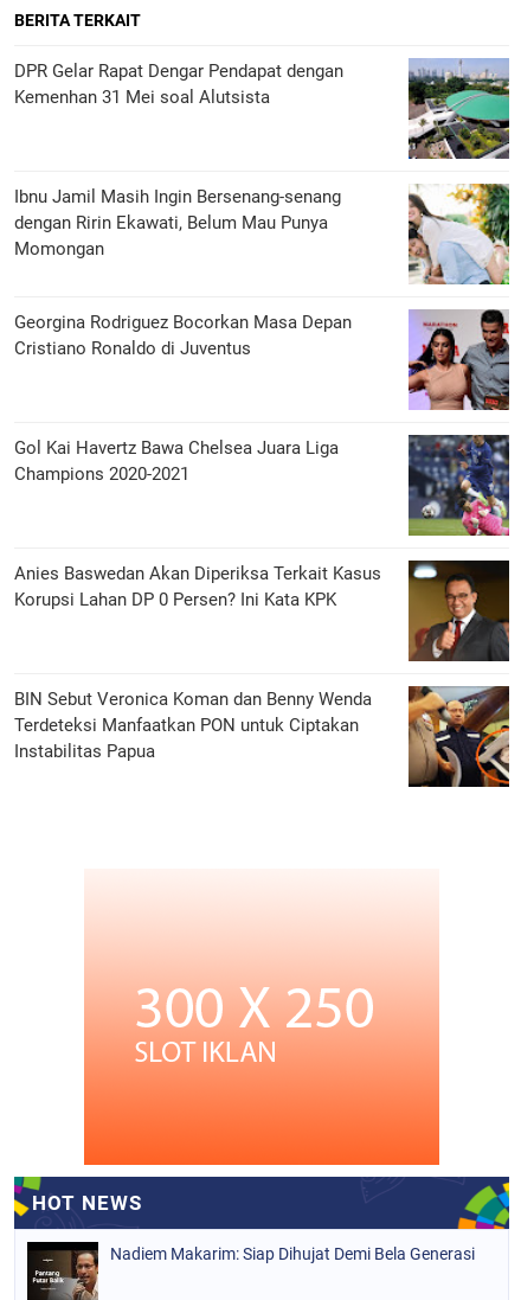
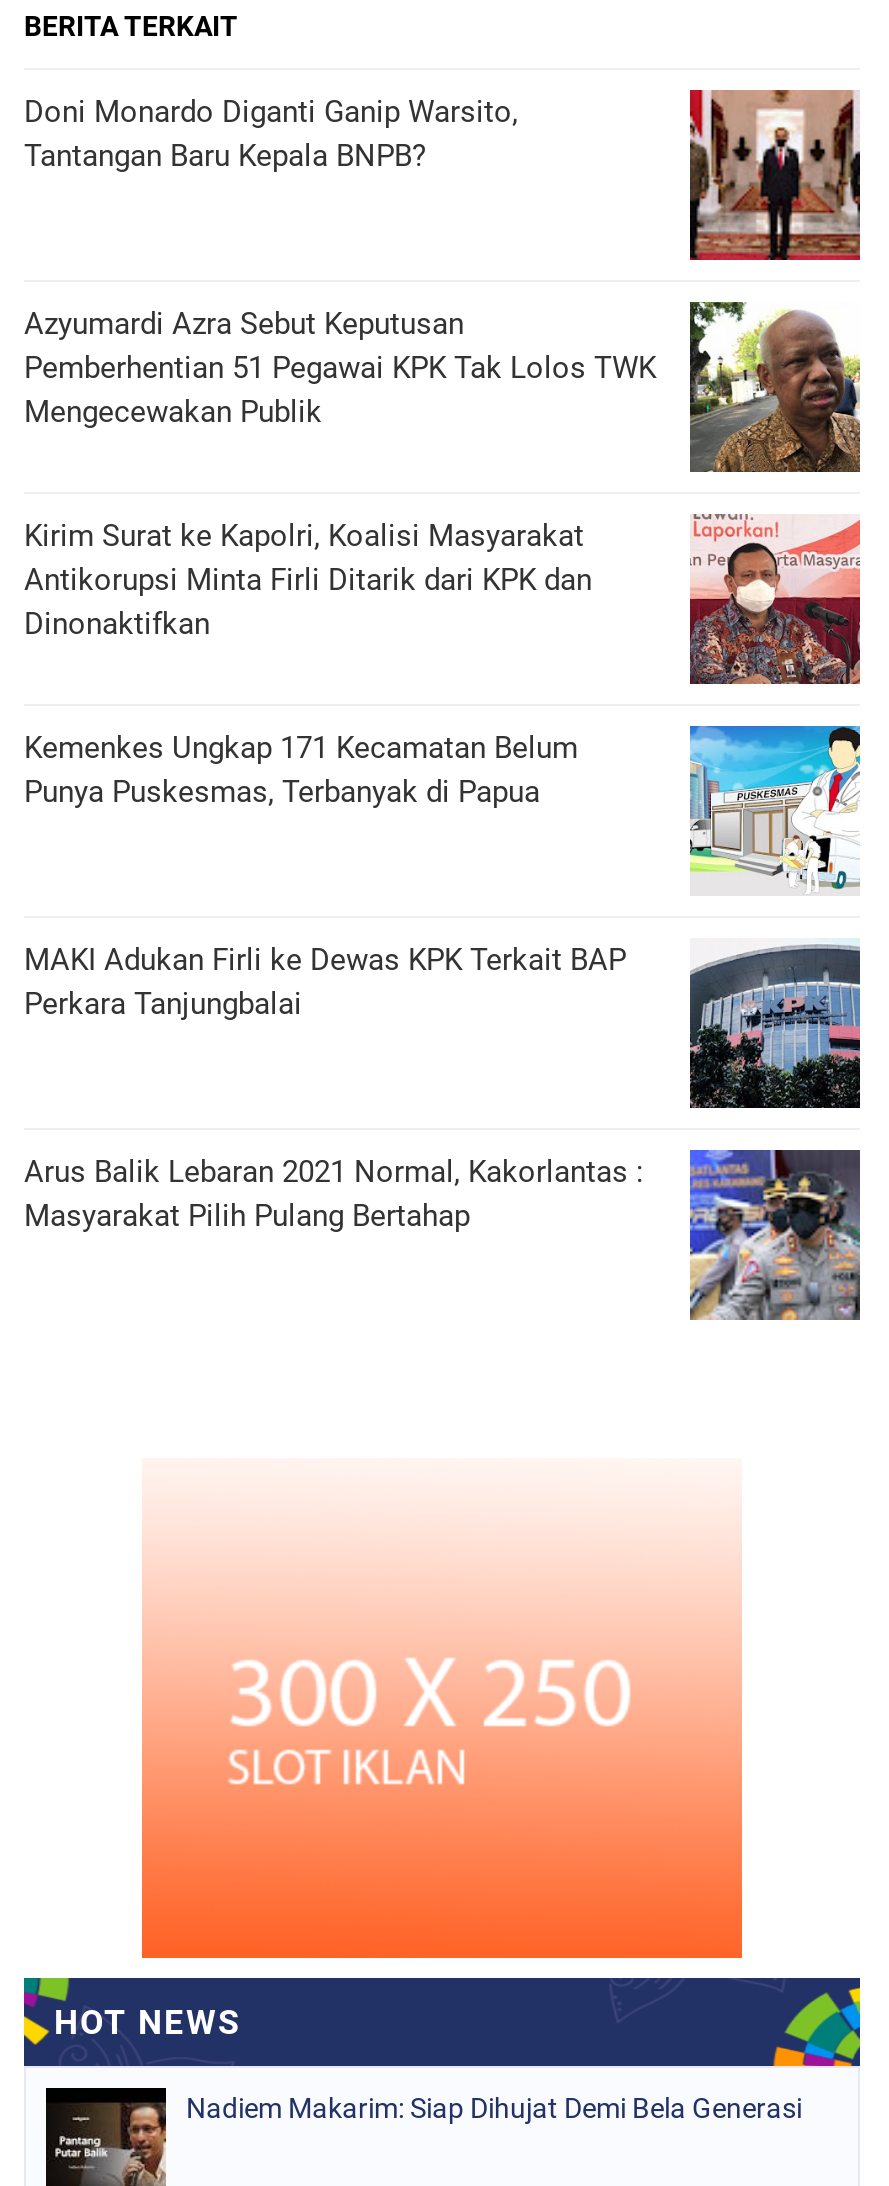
[14,60,343,108] DPR Gelar Rapat Dengar Pendapat dengan | Kemenhan 31 Mei soal Alutsista -> [24,94,518,174] Doni Monardo Diganti Ganip Warsito, | Tantangan Baru Kepala BNPB?
[407,58,510,160] [image] -> [688,88,862,262] [image]
[14,186,341,260] Ibnu Jamil Masih Ingin Bersenang-senang | dengan Ririn Ekawati, Belum Mau Punya | Momongan -> [24,306,656,430] Azyumardi Azra Sebut Keputusan | Pemberhentian 51 Pegawai KPK Tak Lolos TWK | Mengecewakan Publik
[407,182,510,286] [image] -> [688,300,862,474] [image]
[14,312,352,359] Georgina Rodriguez Bocorkan Masa Depan | Cristiano Ronaldo di Juventus -> [24,518,592,642] Kirim Surat ke Kapolri, Koalisi Masyarakat | Antikorupsi Minta Firli Ditarik dari KPK dan | Dinonaktifkan
[407,308,510,411] [image] -> [688,514,862,686] [image]
[14,437,339,485] Gol Kai Havertz Bawa Chelsea Juara Liga | Champions 2020-2021 -> [24,730,578,810] Kemenkes Ungkap 171 Kecamatan Belum | Punya Puskesmas, Terbanyak di Papua
[407,434,510,537] [image] -> [688,724,862,896] [image]
[14,559,510,661] [image] | Anies Baswedan Akan Diperiksa Terkait Kasus | Korupsi Lahan DP 0 Persen? Ini Kata KPK -> [24,938,862,1108] [image] | MAKI Adukan Firli ke Dewas KPK Terkait BAP | Perkara Tanjungbalai
[14,685,510,788] [image] | BIN Sebut Veronica Koman dan Benny Wenda | Terdeteksi Manfaatkan PON untuk Ciptakan | Instabilitas Papua -> [24,1148,862,1322] [image] | Arus Balik Lebaran 2021 Normal, Kakorlantas : | Masyarakat Pilih Pulang Bertahap

